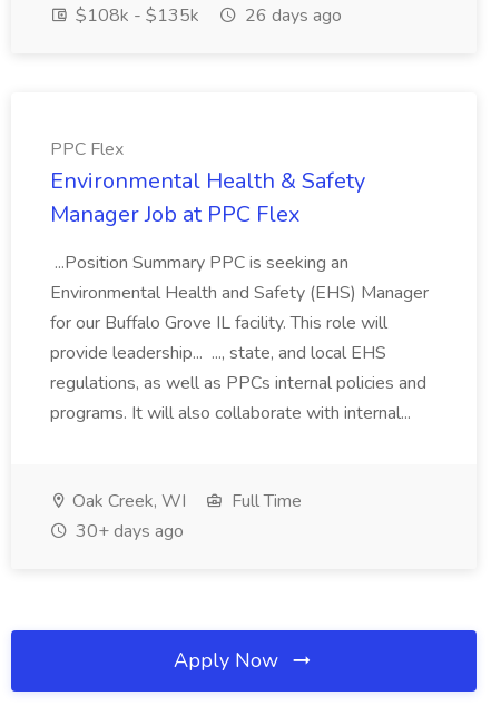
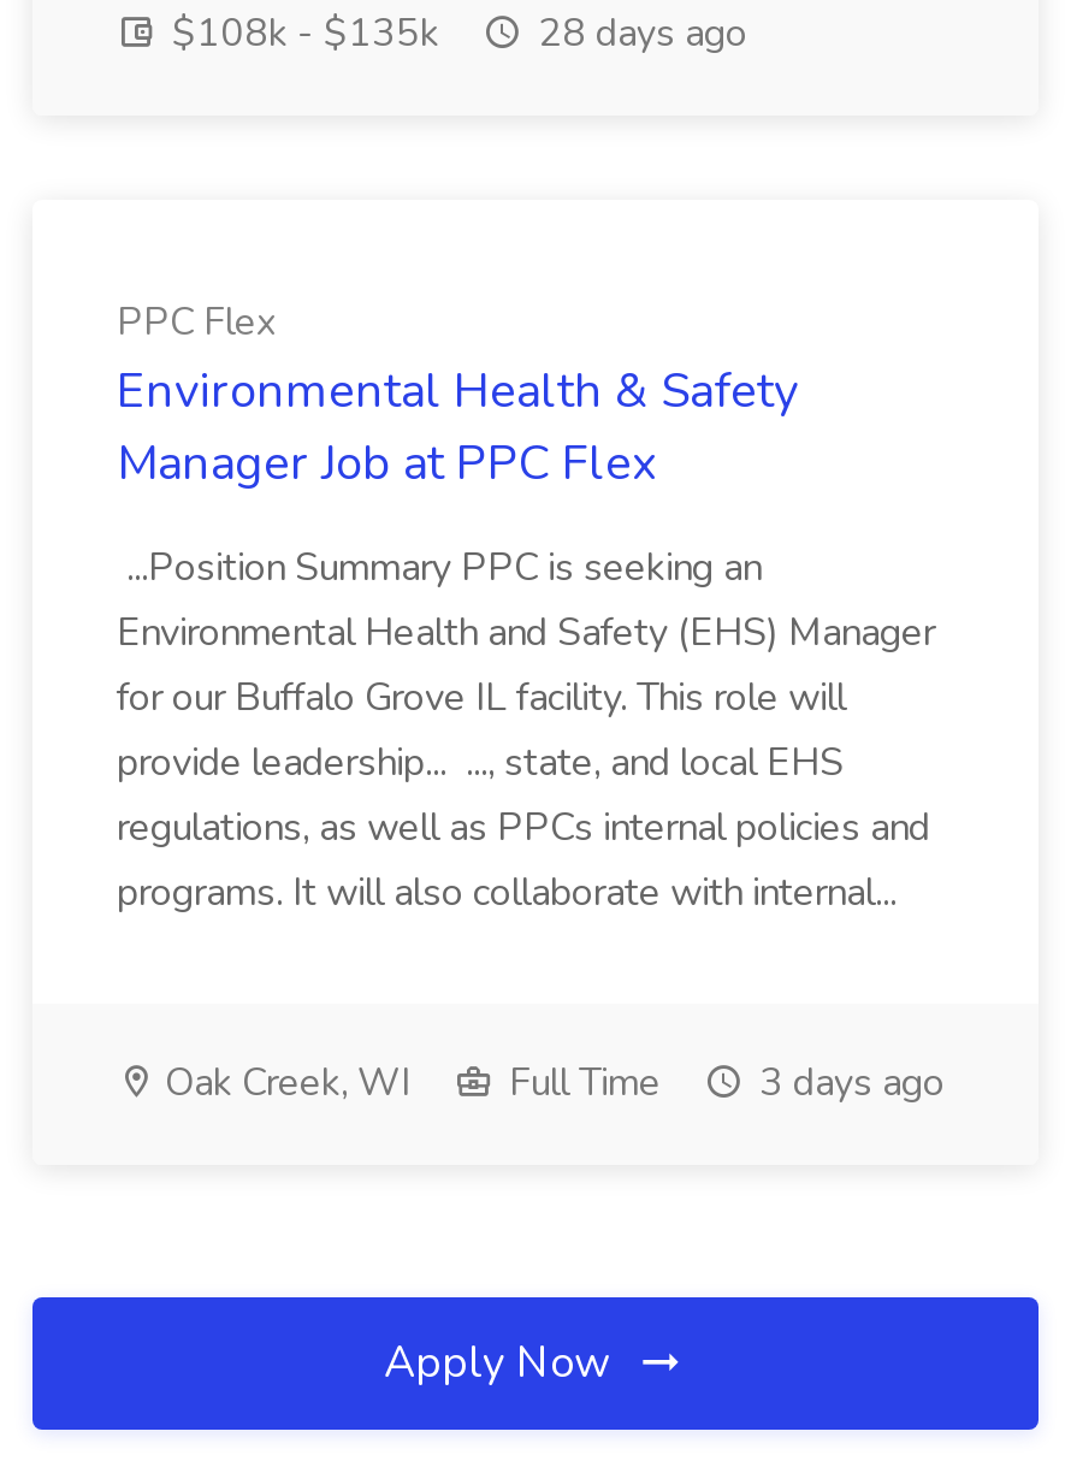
[71,3,342,28] $108k - $135k 26 days ago -> [162,7,747,60] $108k - $135k 28 days ago
[71,519,184,543] 30+ days ago -> [750,1057,945,1110] 3 days ago

